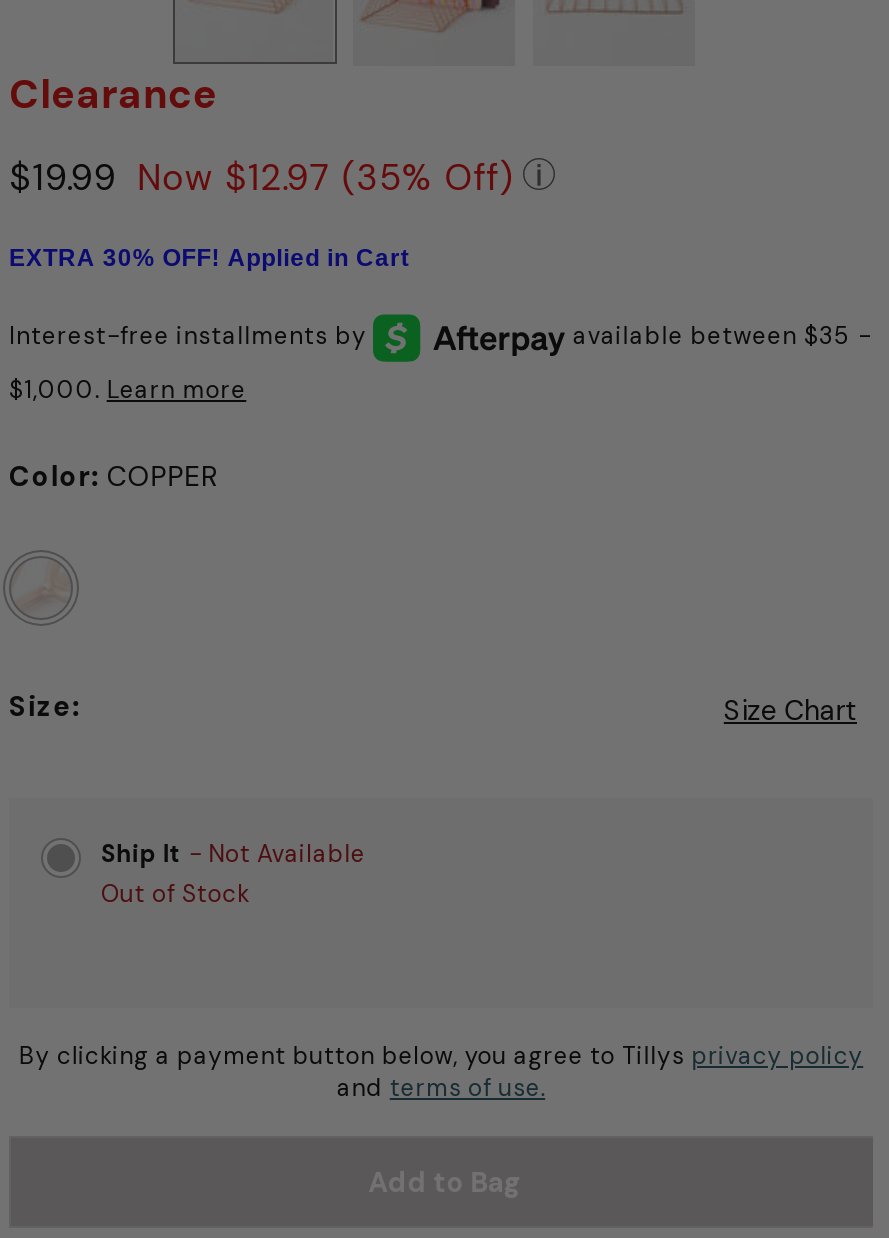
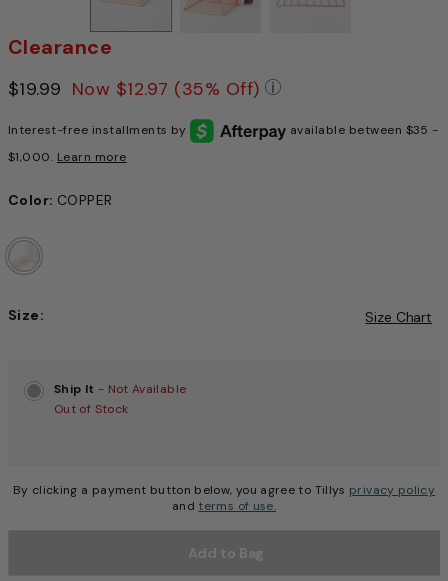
[9,243,410,271] EXTRA 30% OFF! Applied in Cart -> none

